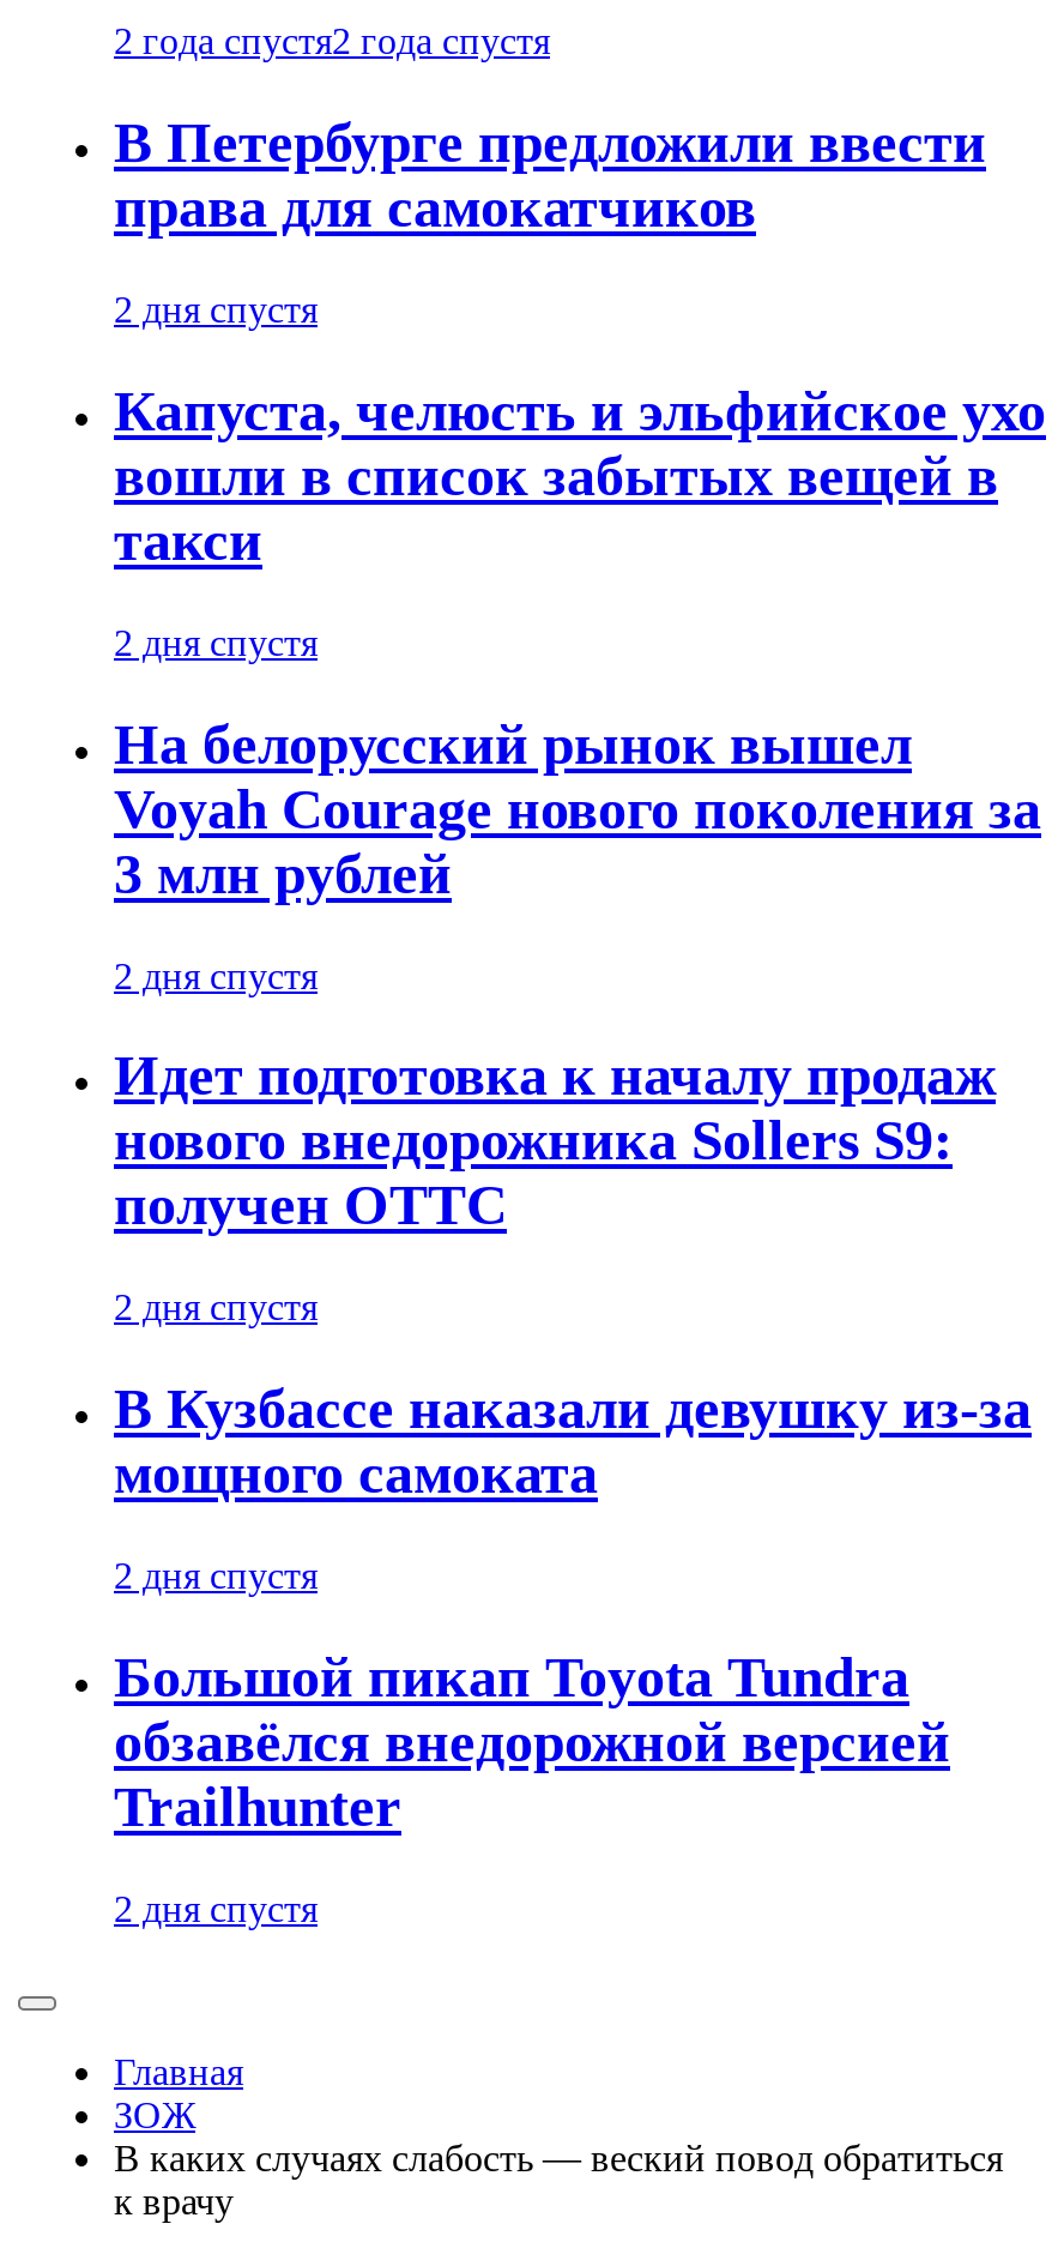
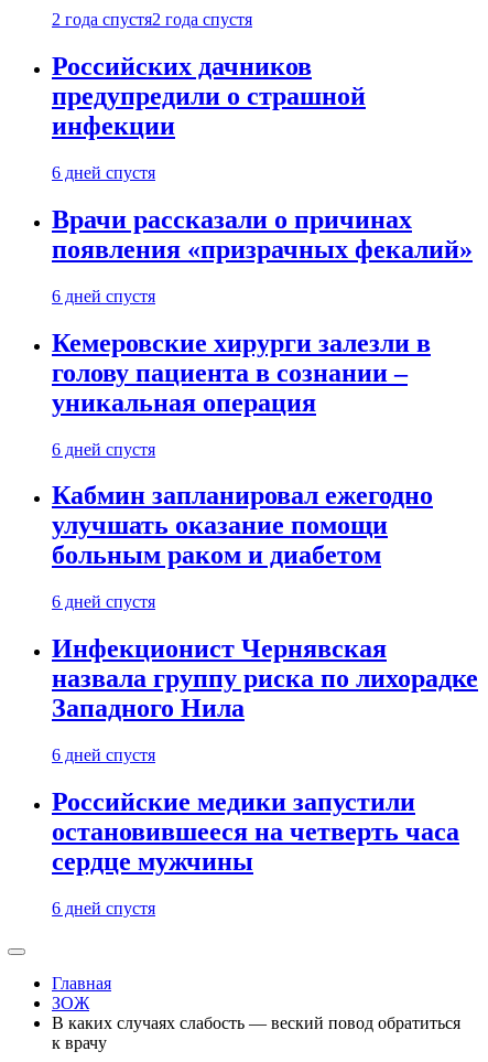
[114,112,986,239] В Петербурге предложили ввести | права для самокатчиков -> [52,52,366,140] Российских дачников | предупредили о страшной | инфекции
[114,289,318,329] 2 дня спустя -> [52,163,155,182] 6 дней спустя
[114,380,1046,571] Капуста, челюсть и эльфийское ухо | вошли в список забытых вещей в | такси -> [52,205,473,263] Врачи рассказали о причинах | появления «призрачных фекалий»
[114,622,318,663] 2 дня спустя -> [52,287,155,305] 6 дней спустя
[114,713,1041,904] На белорусский рынок вышел | Voyah Courage нового поколения за | 3 млн рублей -> [52,328,431,417] Кемеровские хирурги залезли в | голову пациента в сознании – | уникальная операция
[114,955,318,995] 2 дня спустя -> [52,440,155,458] 6 дней спустя
[114,1045,996,1237] Идет подготовка к началу продаж | нового внедорожника Sollers S9: | получен ОТТС -> [52,481,433,570] Кабмин запланировал ежегодно | улучшать оказание помощи | больным раком и диабетом
[114,1287,318,1328] 2 дня спустя -> [52,593,155,611] 6 дней спустя
[114,1378,1032,1505] В Кузбассе наказали девушку из-за | мощного самоката -> [52,634,478,723] Инфекционист Чернявская | назвала группу риска по лихорадке | Западного Нила
[114,1555,318,1596] 2 дня спустя -> [52,746,155,764] 6 дней спустя
[114,1646,950,1838] Большой пикап Toyota Tundra | обзавёлся внедорожной версией | Trailhunter -> [52,788,459,876] Российские медики запустили | остановившееся на четверть часа | сердце мужчины
[114,1888,318,1929] 2 дня спустя -> [52,899,155,918] 6 дней спустя

